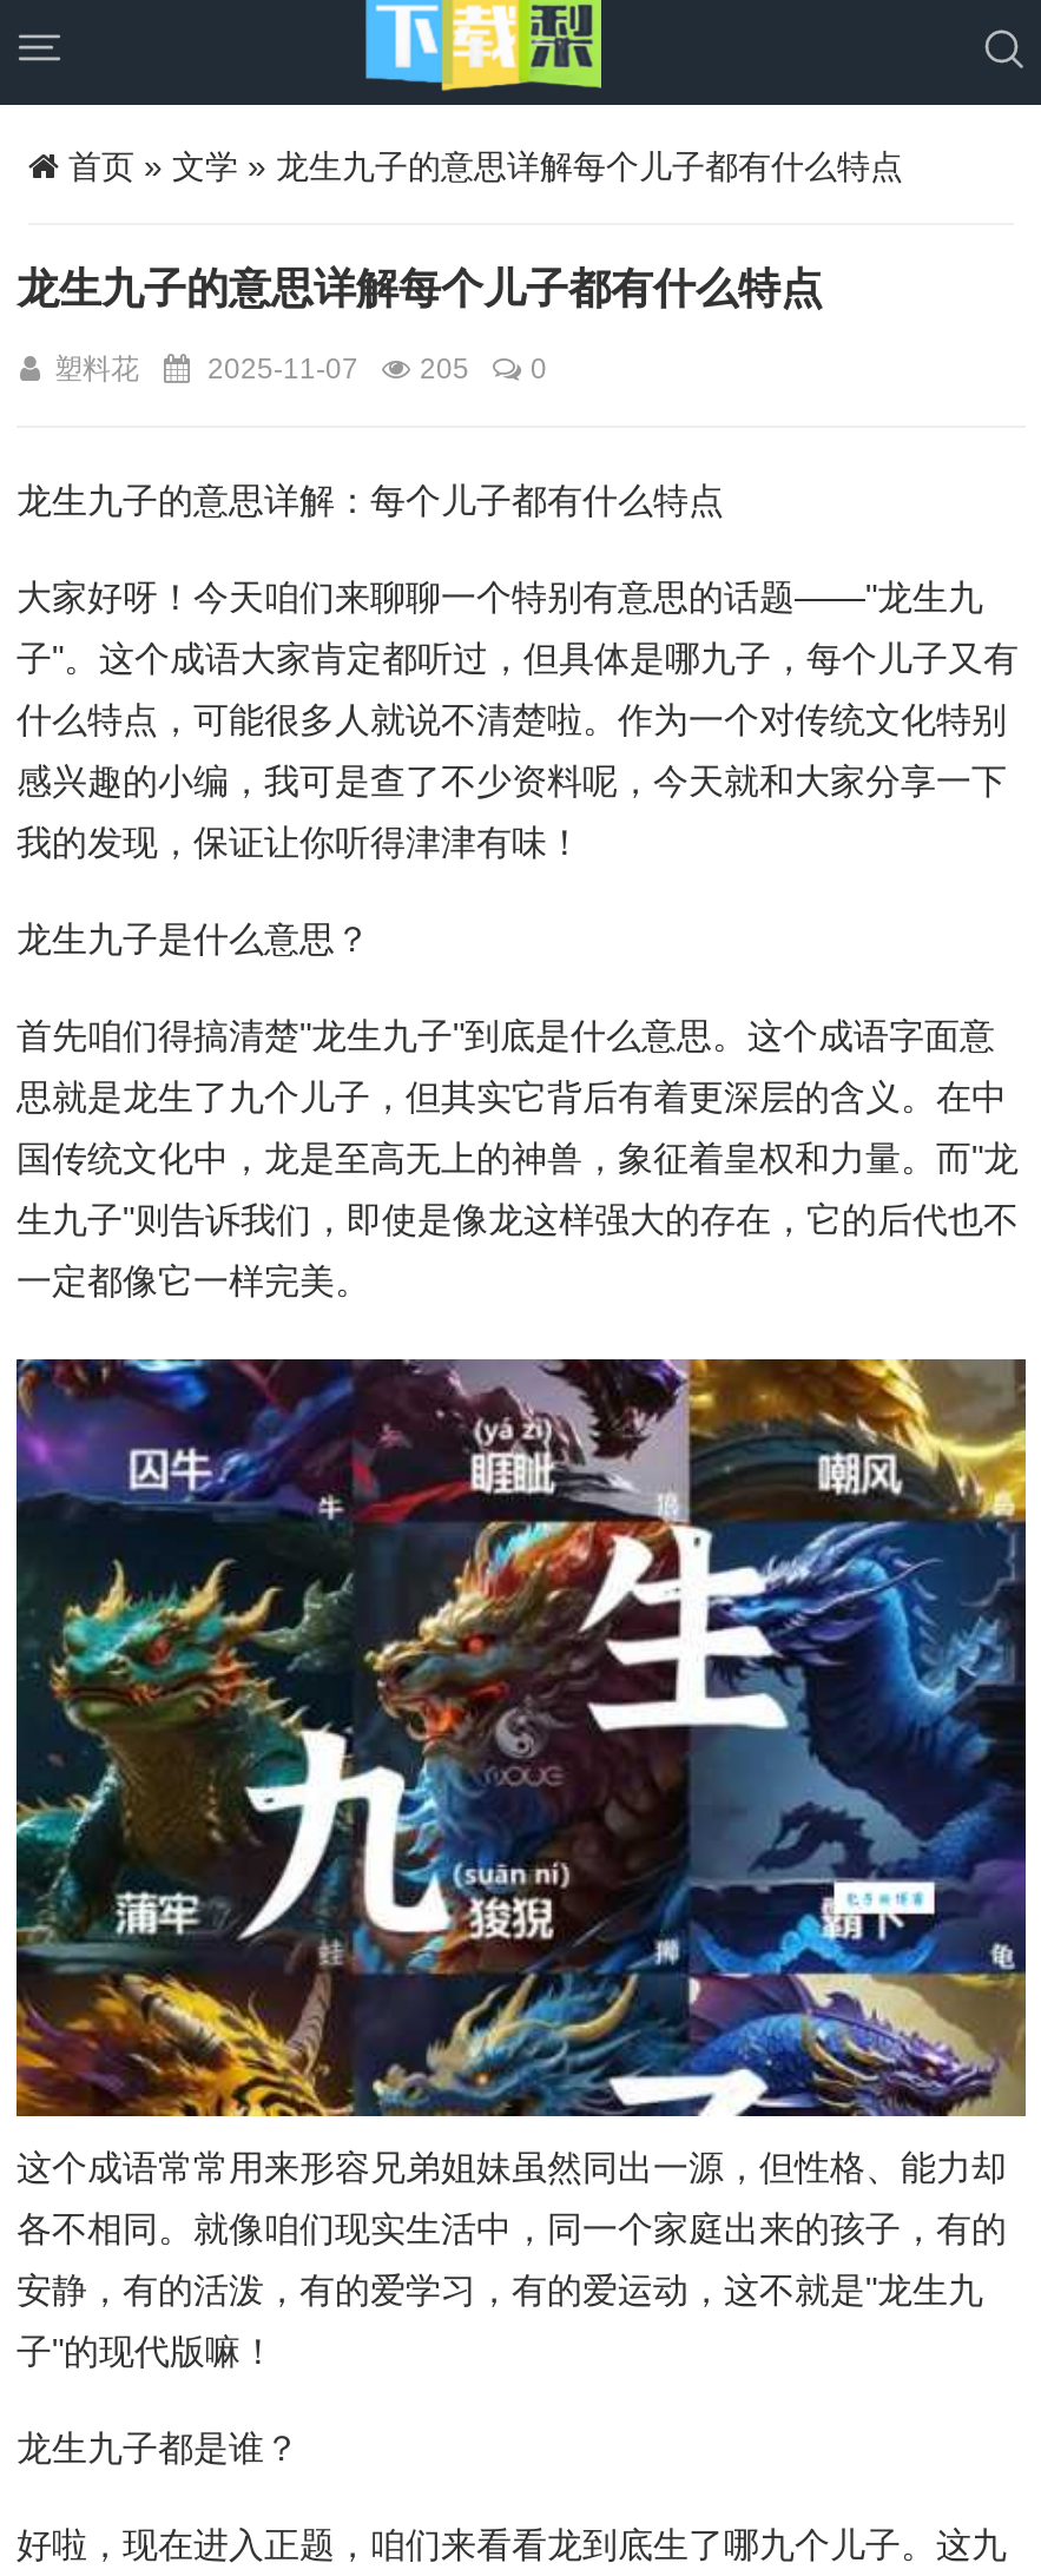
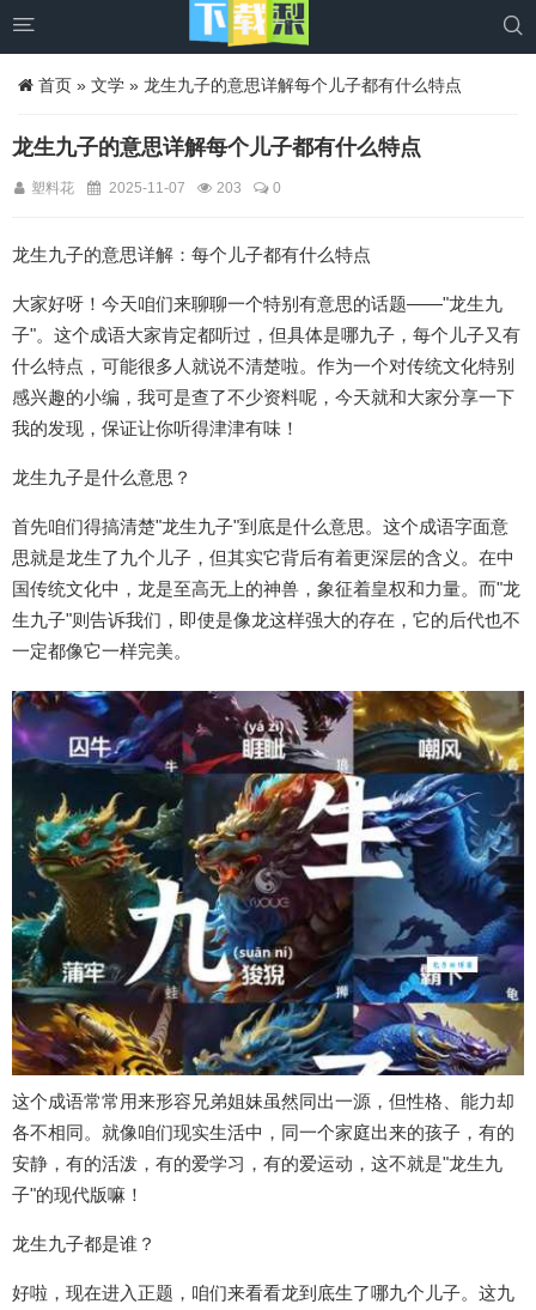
[54,353,547,386] 塑料花 2025-11-07 205 0 -> [31,180,281,196] 塑料花 2025-11-07 203 0

